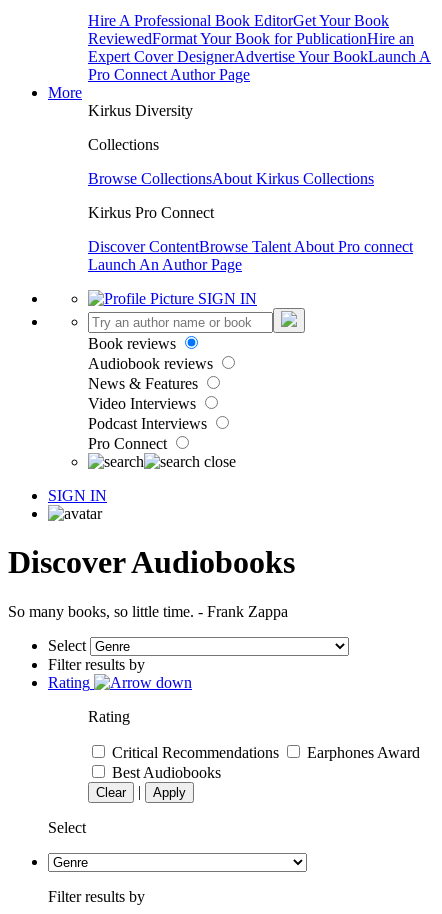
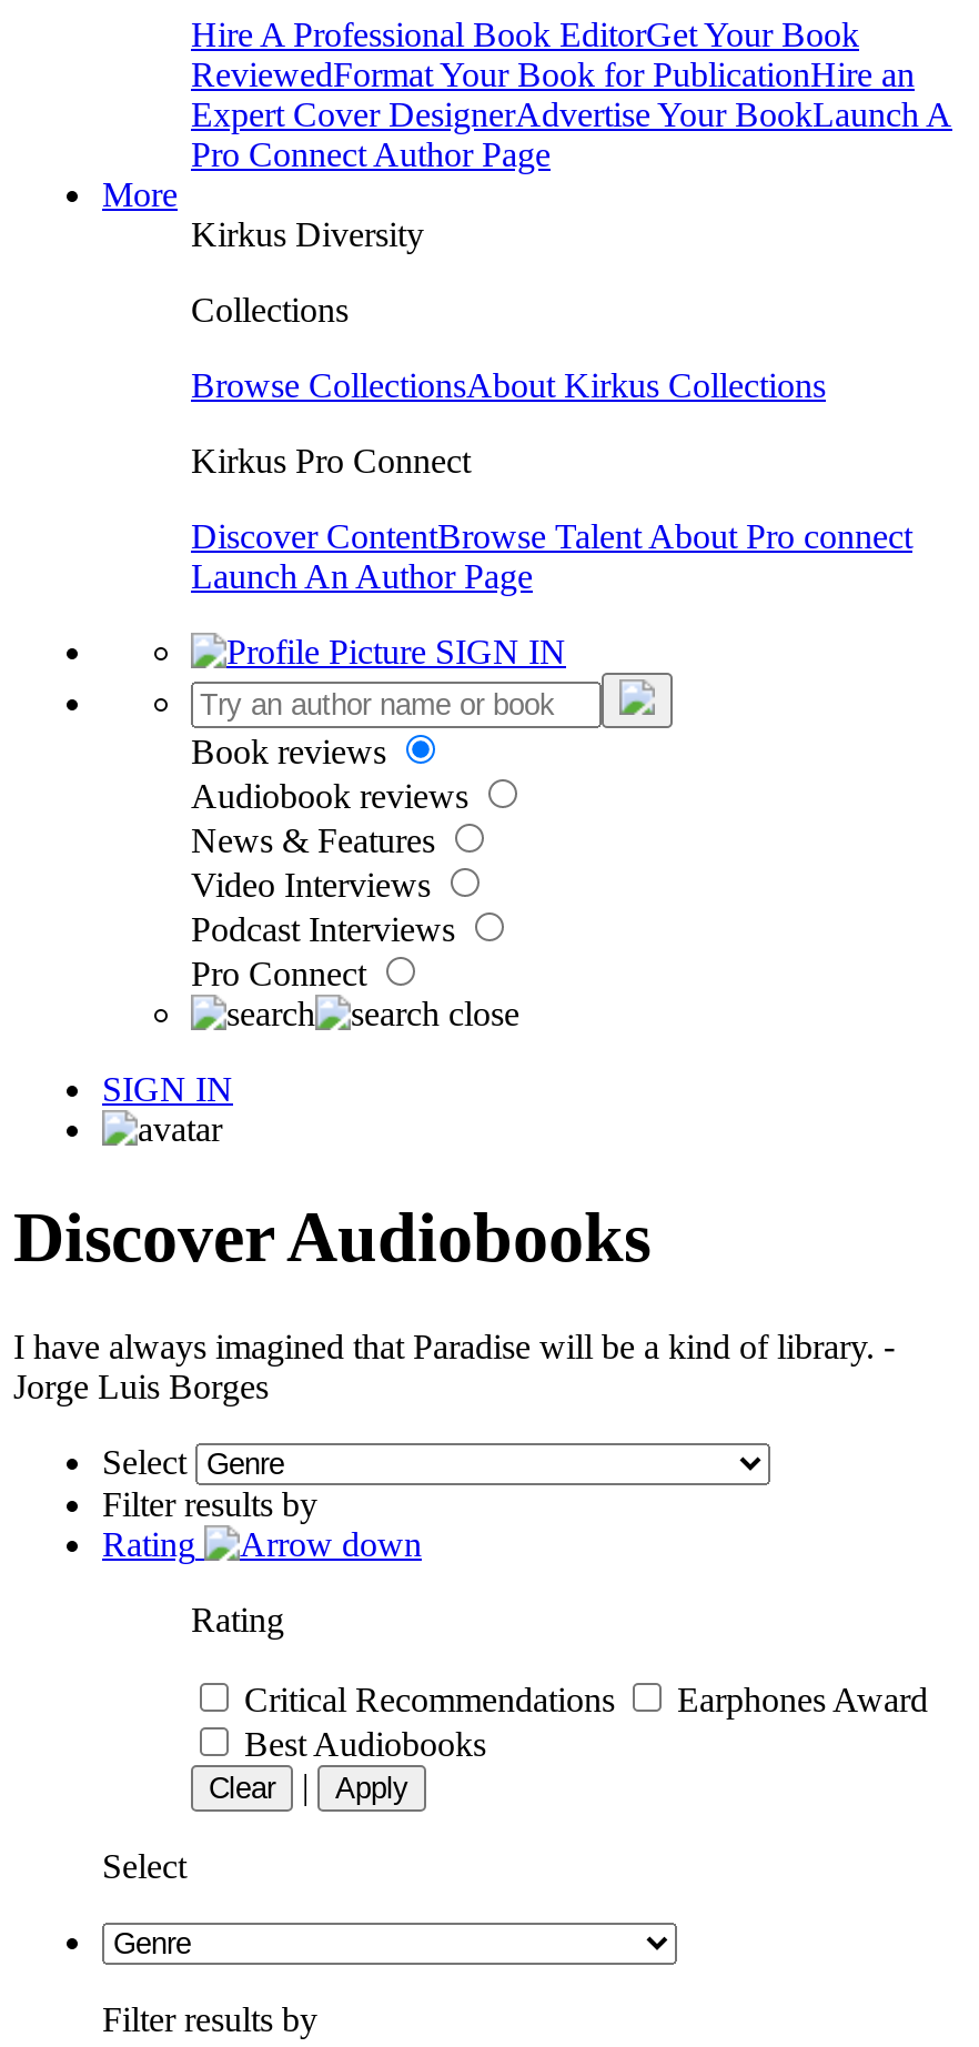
[8,603,288,620] So many books, so little time. - Frank Zappa -> [13,1327,895,1405] I have always imagined that Paradise will be a kind of library. - | Jorge Luis Borges

